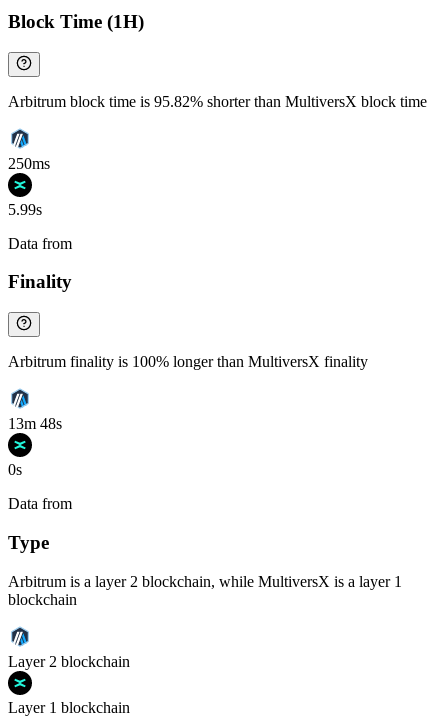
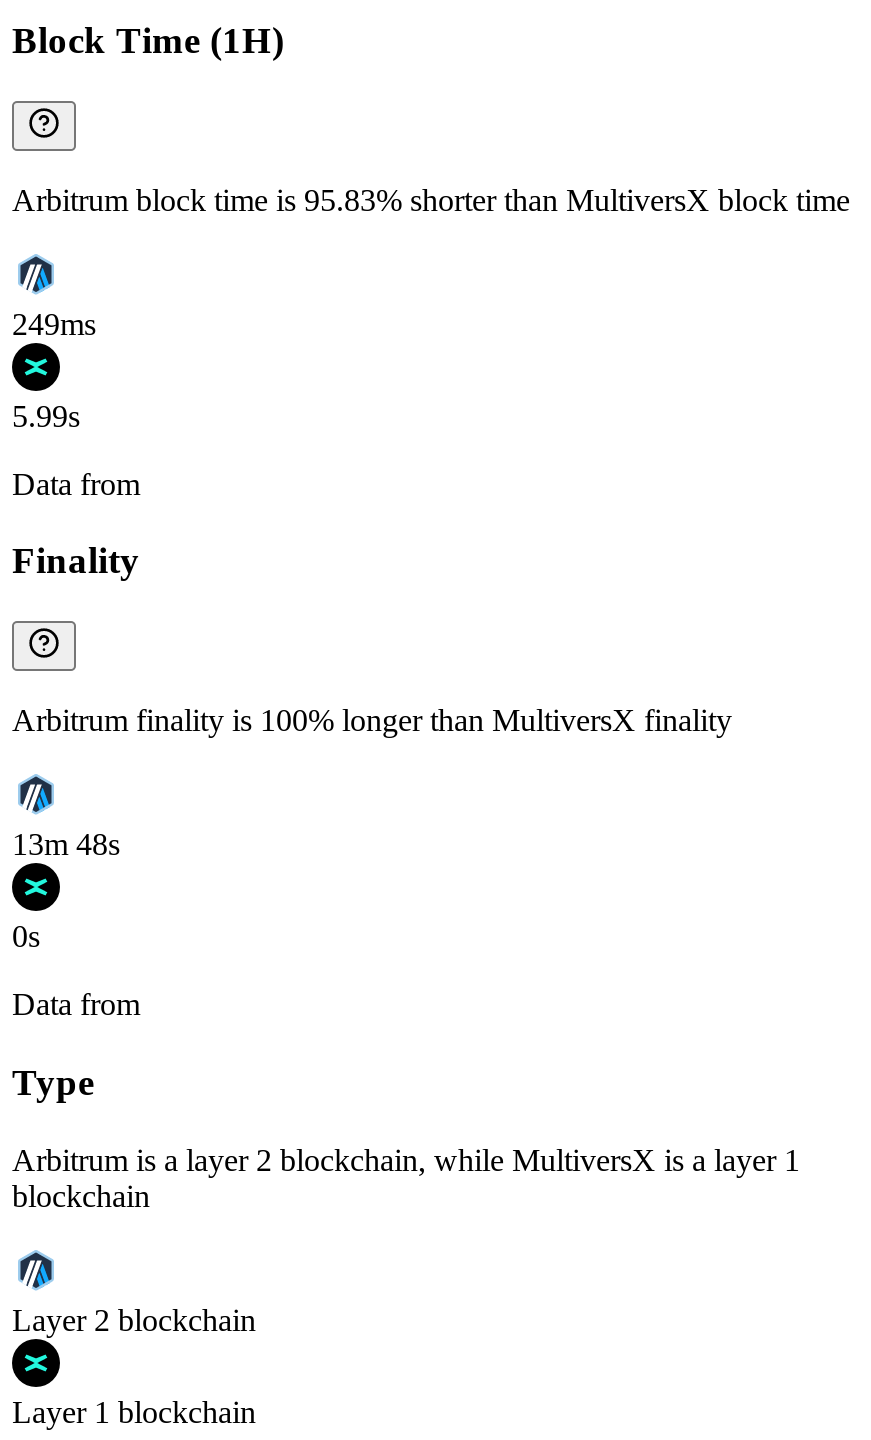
[8,93,427,110] Arbitrum block time is 95.82% shorter than MultiversX block time -> [12,183,850,217] Arbitrum block time is 95.83% shorter than MultiversX block time
[8,155,50,172] 250ms -> [12,307,96,341] 249ms

